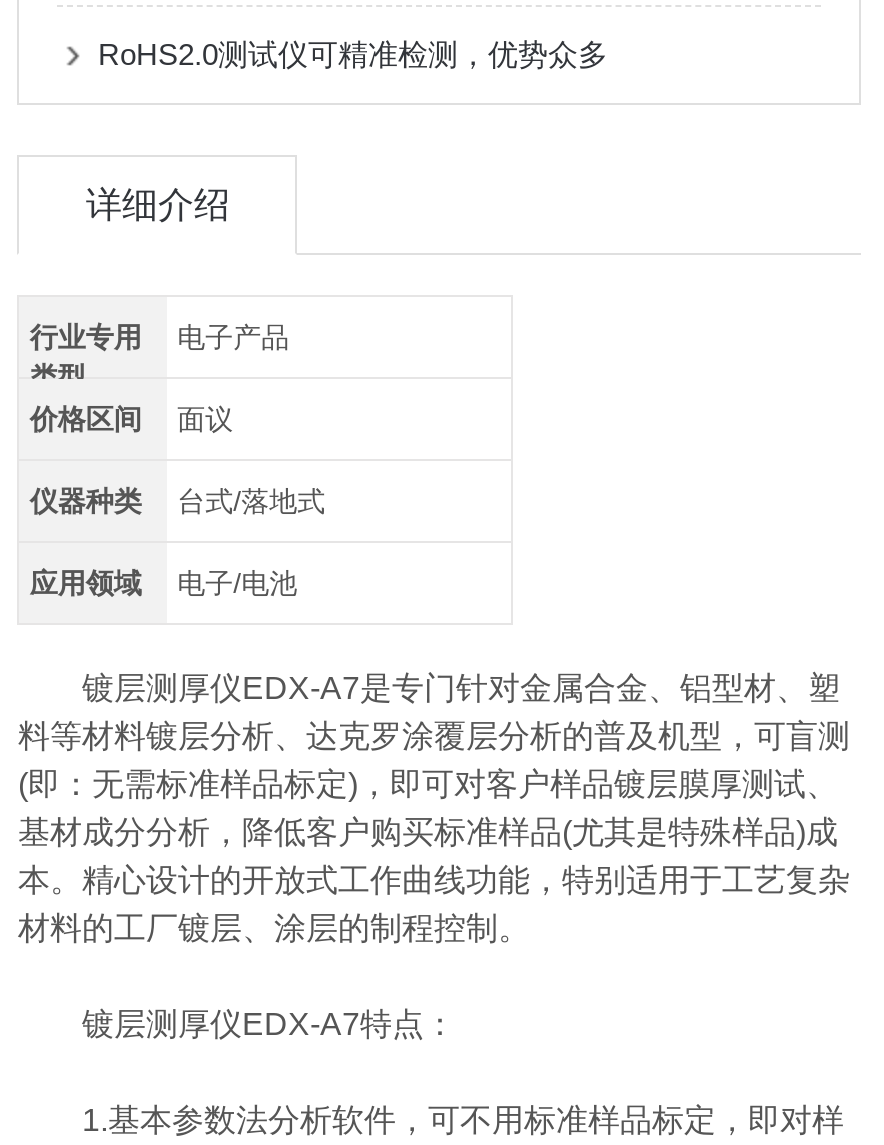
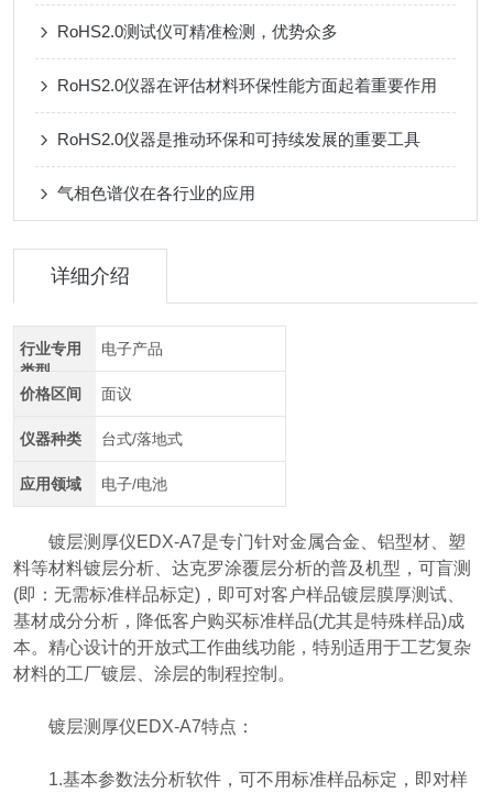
none -> [58,76,437,202] RoHS2.0仪器在评估材料环保性能方面起着重要作用 | RoHS2.0仪器是推动环保和可持续发展的重要工具 | 气相色谱仪在各行业的应用

